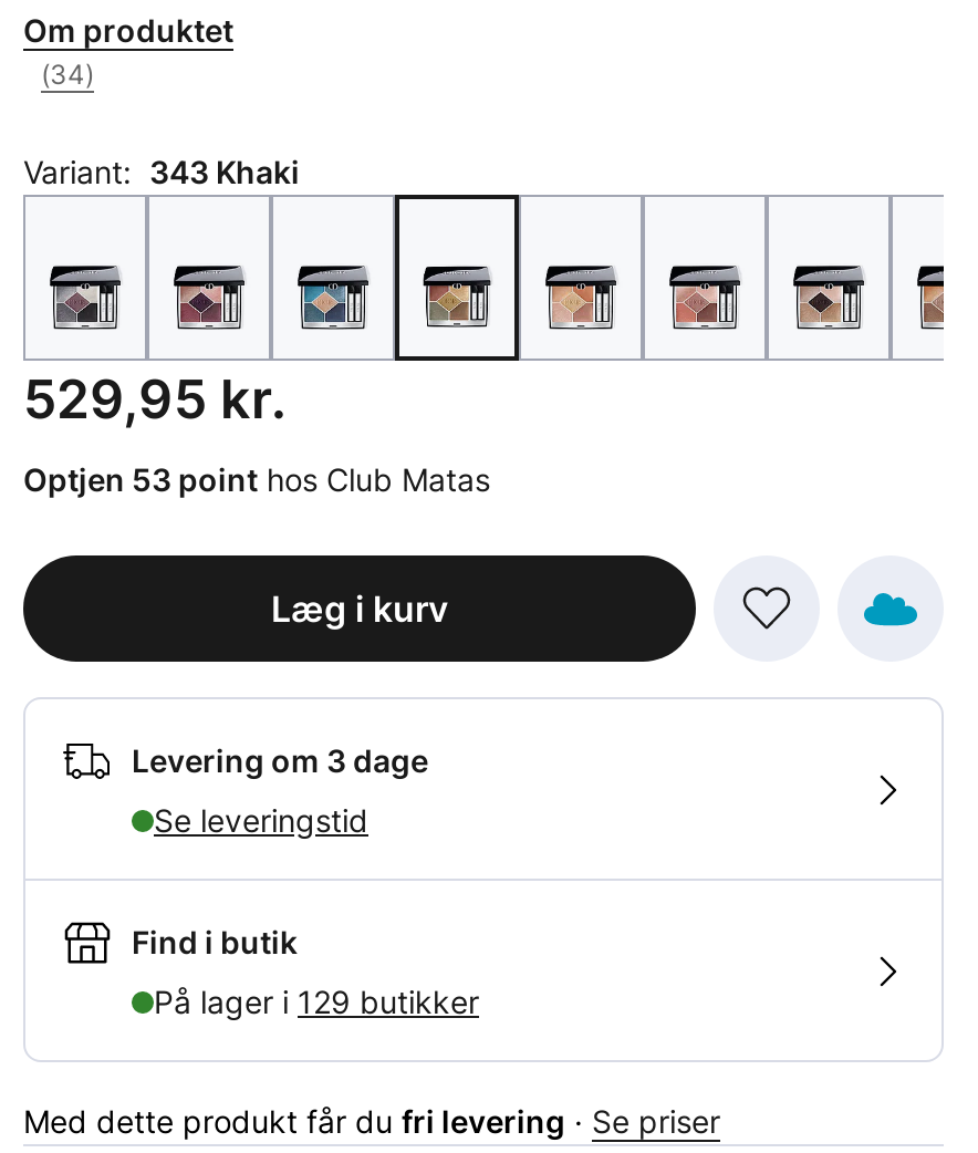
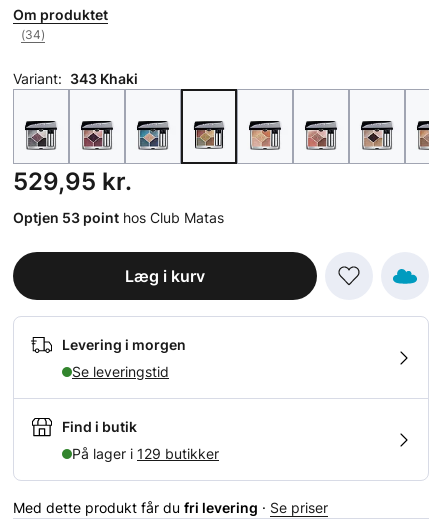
[132,741,428,779] Levering om 3 dage -> [62,336,186,353] Levering i morgen

